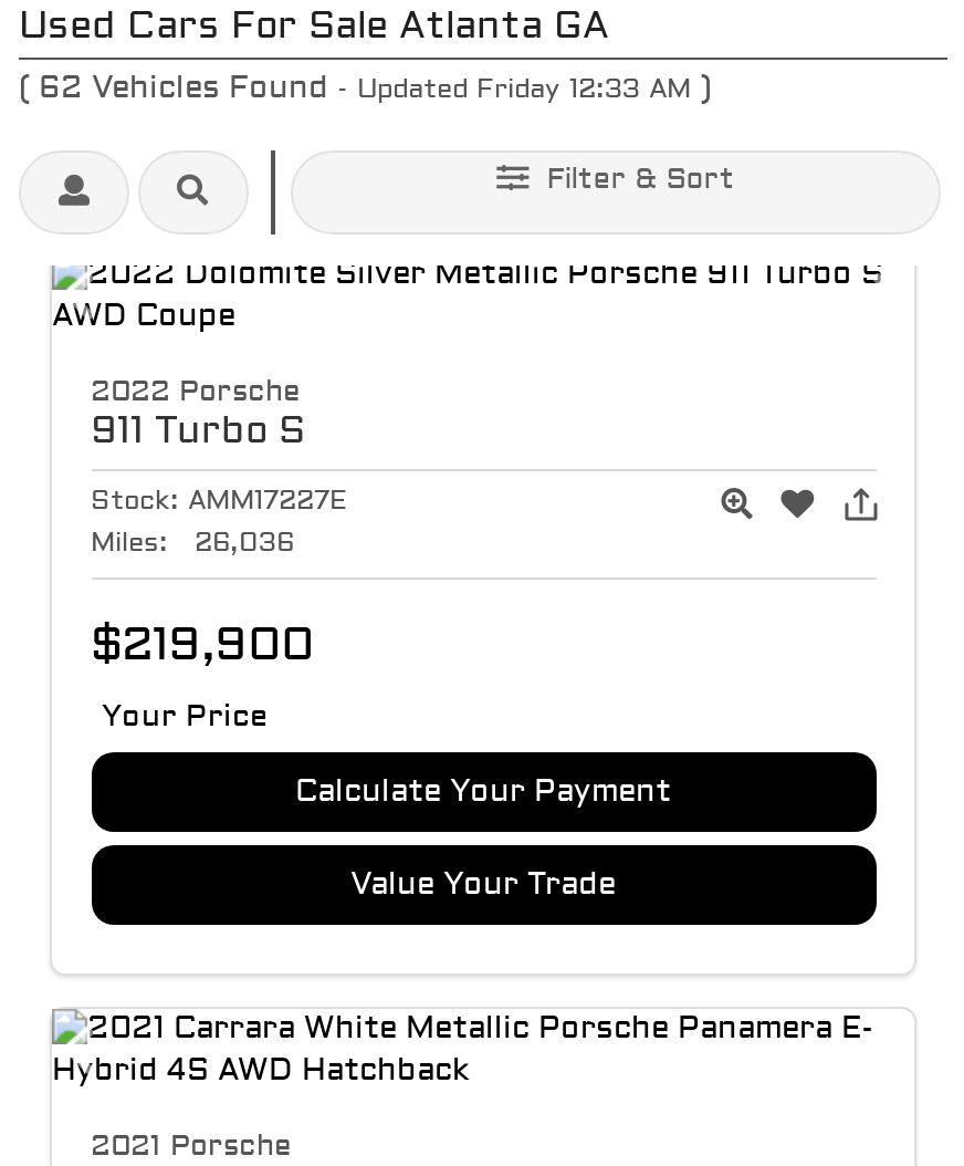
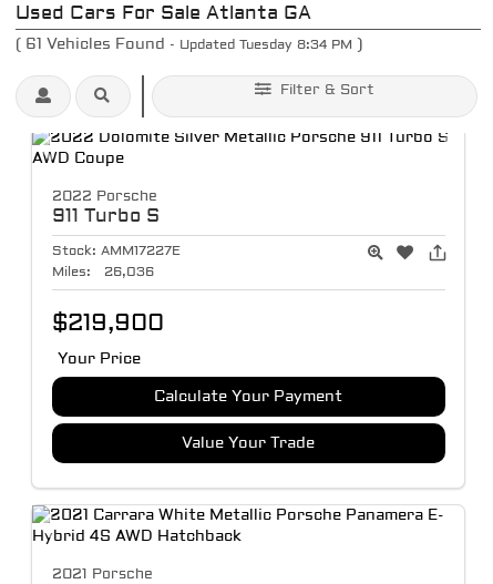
[19,75,711,104] (62 Vehicles Found - Updated Friday 12:33 AM) -> [16,38,362,52] (61 Vehicles Found - Updated Tuesday 8:34 PM)

